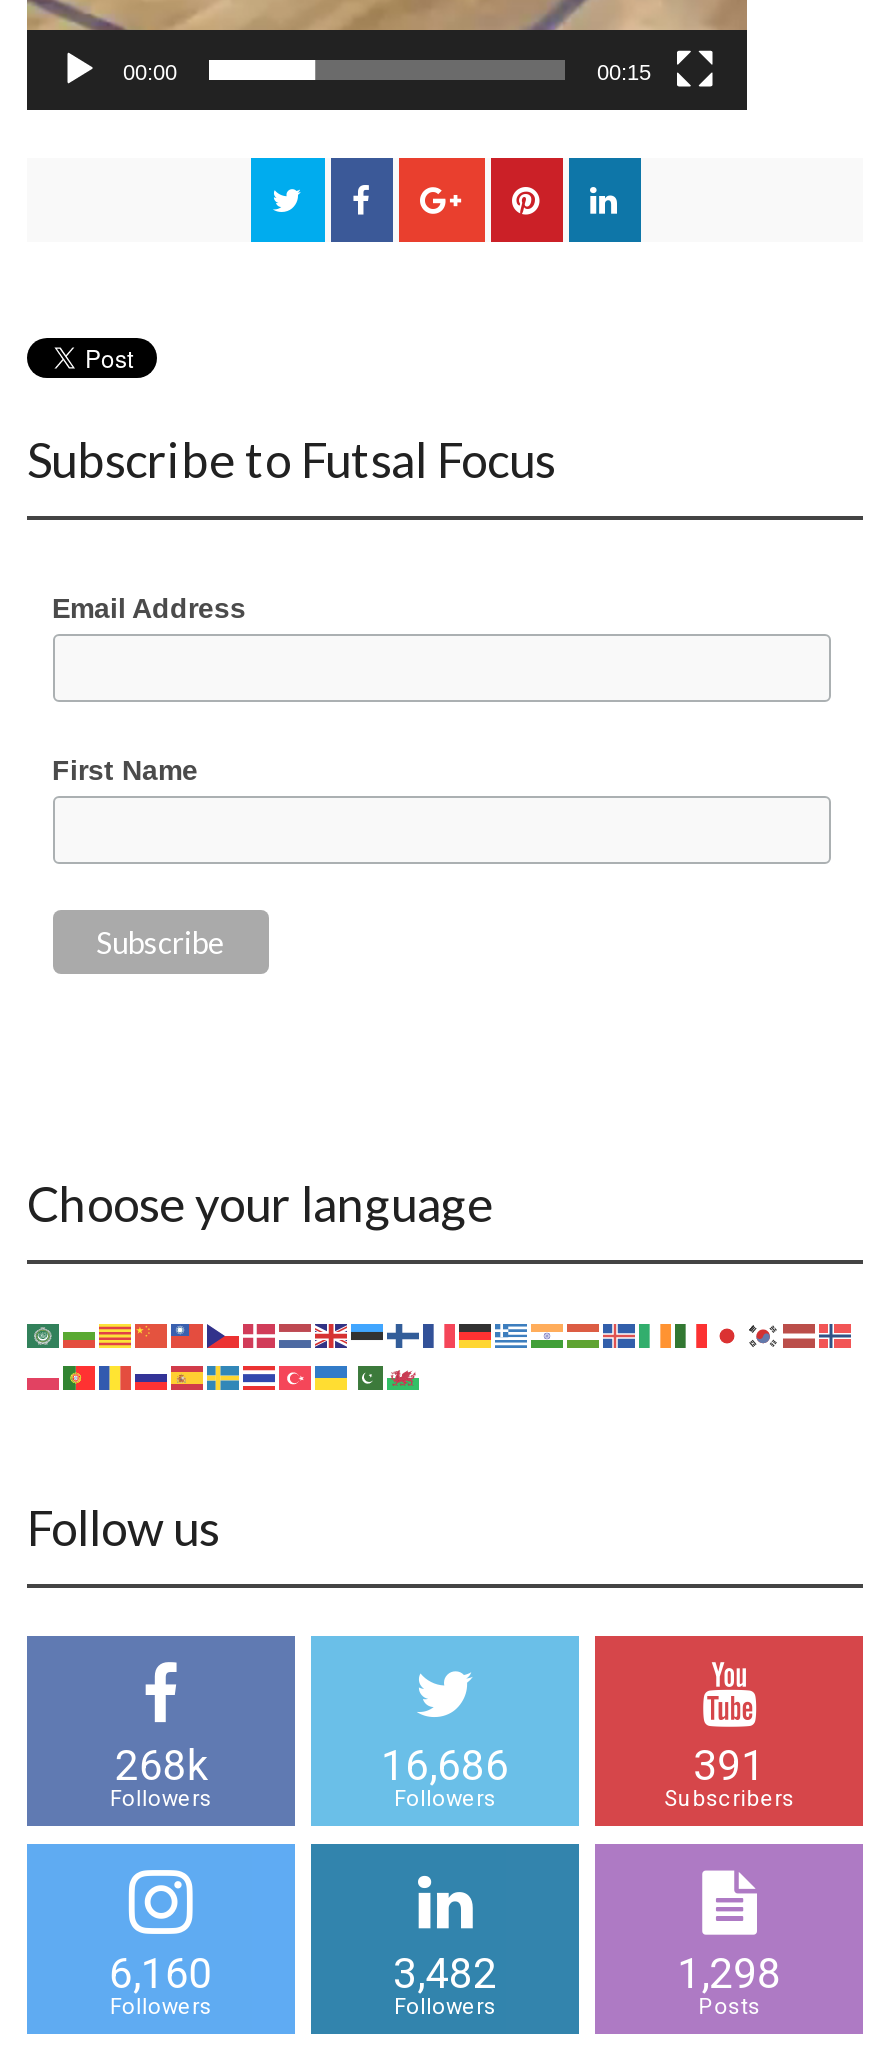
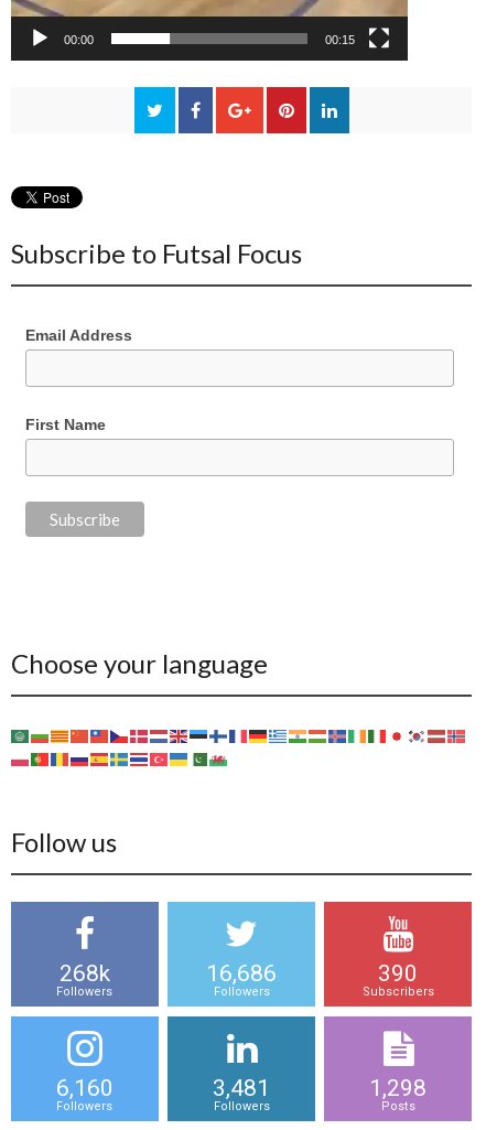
[693,1742,765,1790] 391 -> [378,960,418,987] 390
[393,1949,497,1997] 3,482 -> [213,1074,270,1101] 3,481

